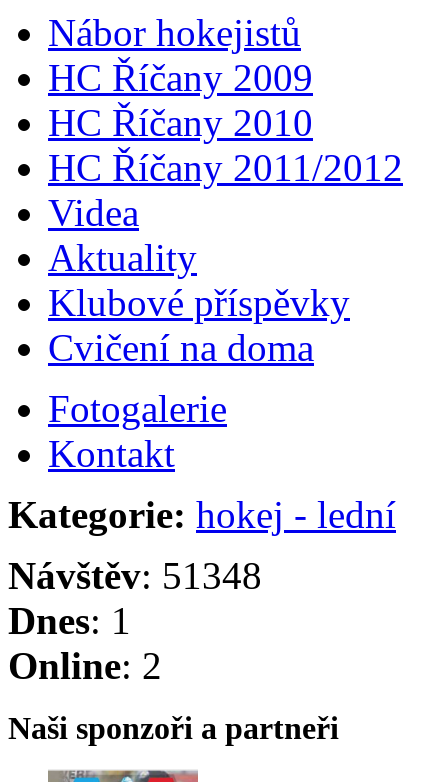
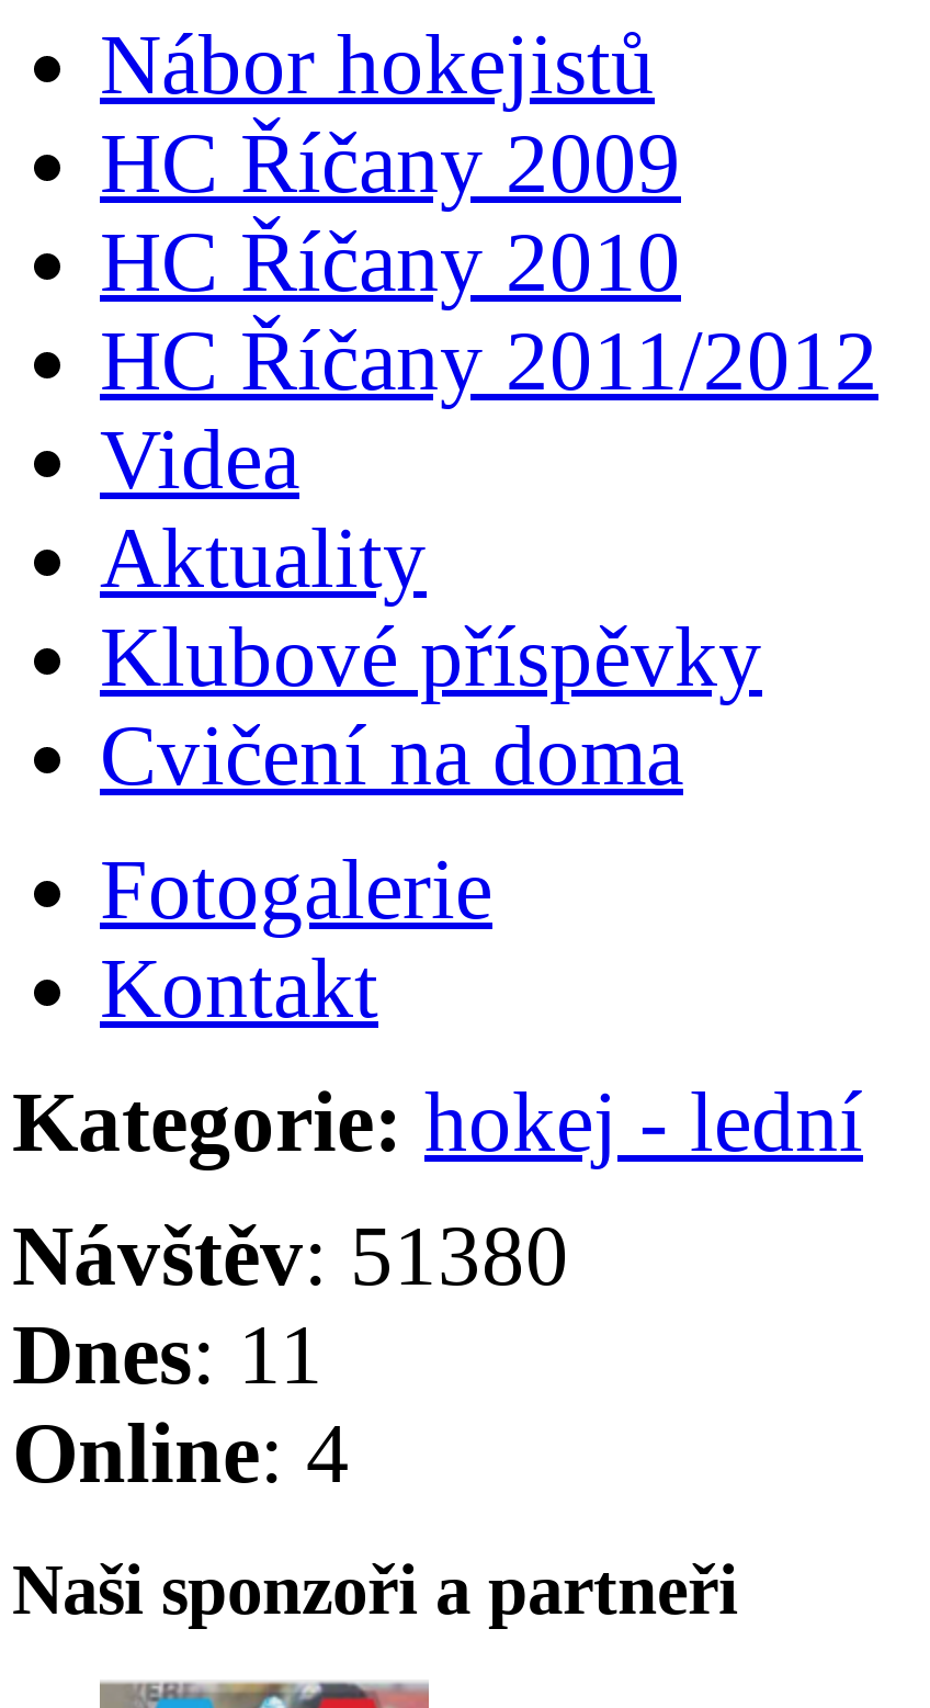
[8,554,262,597] Návštěv: 51348 -> [12,1207,569,1302] Návštěv: 51380
[8,599,131,642] Dnes: 1 -> [12,1306,324,1400] Dnes: 11
[8,644,162,687] Online: 2 -> [12,1405,350,1499] Online: 4

